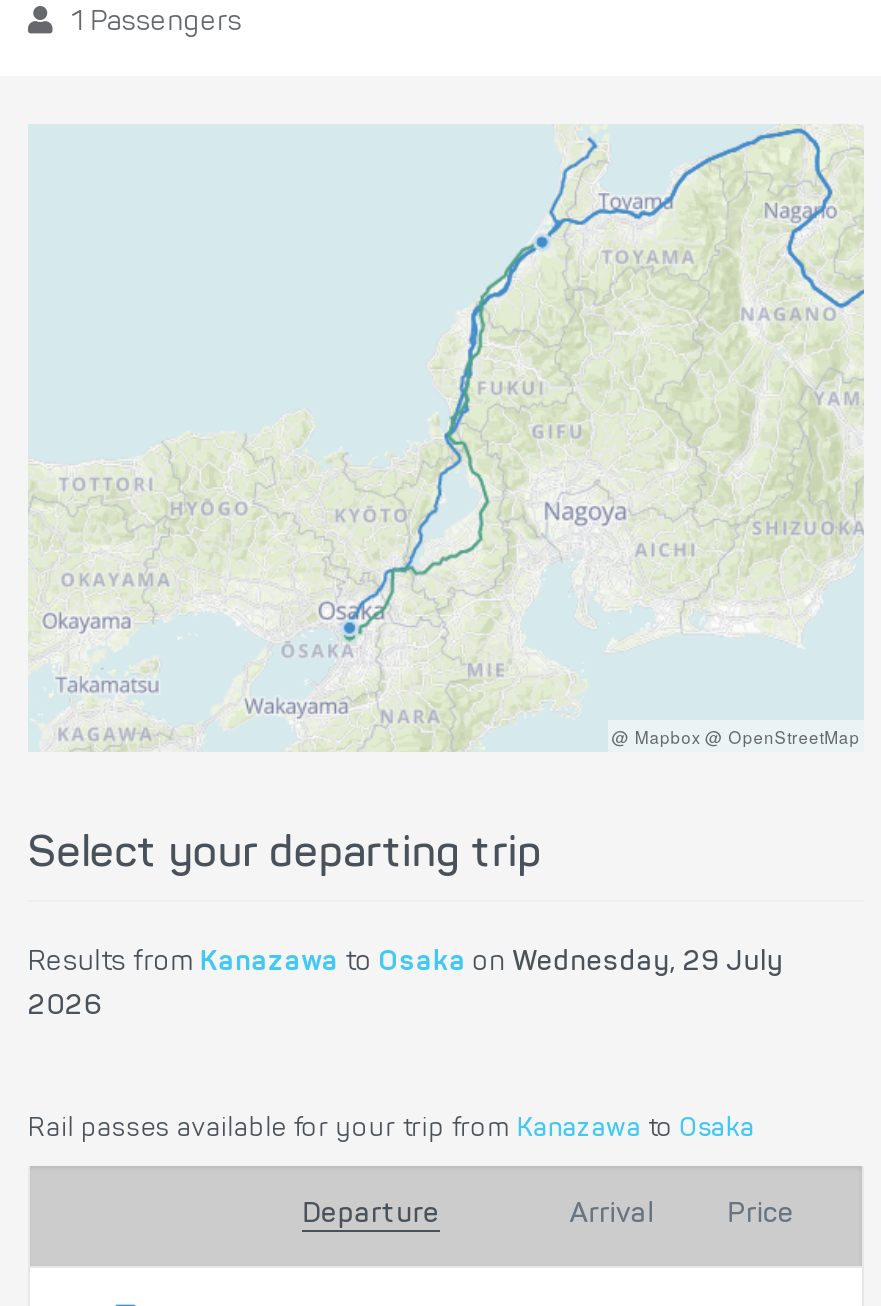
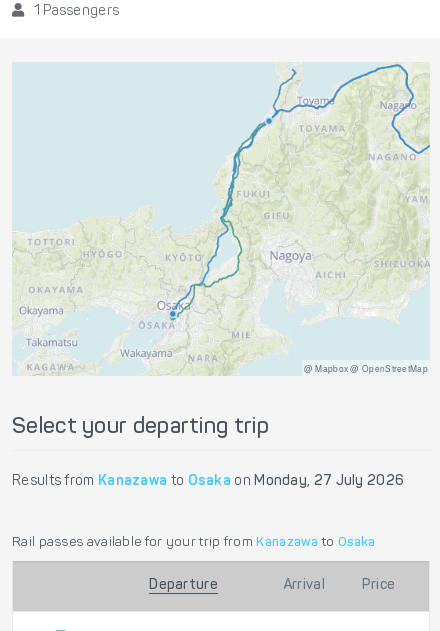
[28,949,783,1021] Results from Kanazawa to Osaka on Wednesday, 29 July | 2026 -> [12,474,404,488] Results from Kanazawa to Osaka on Monday, 27 July 2026

